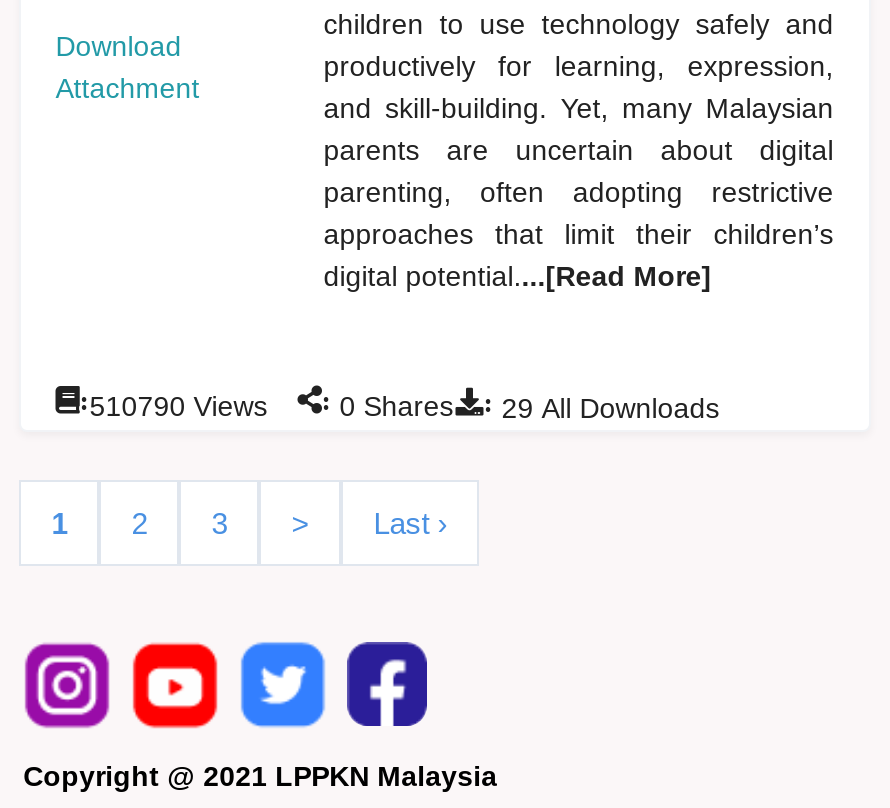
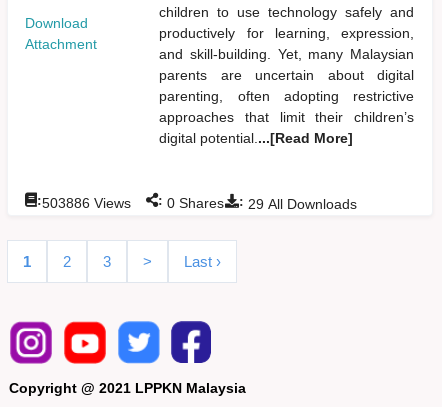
[79,386,719,424] :510790 Views : 0 Shares : 29 All Downloads -> [37,193,357,212] :503886 Views : 0 Shares : 29 All Downloads

